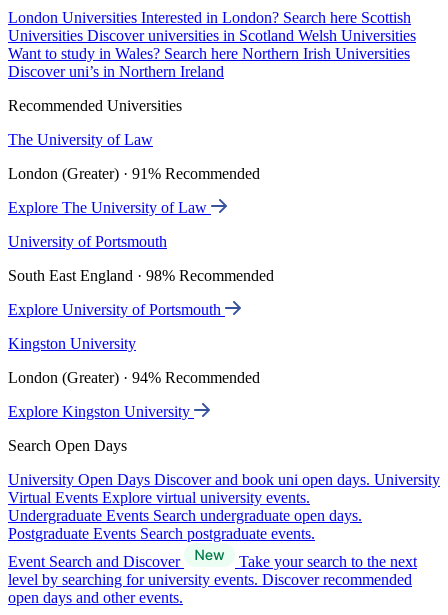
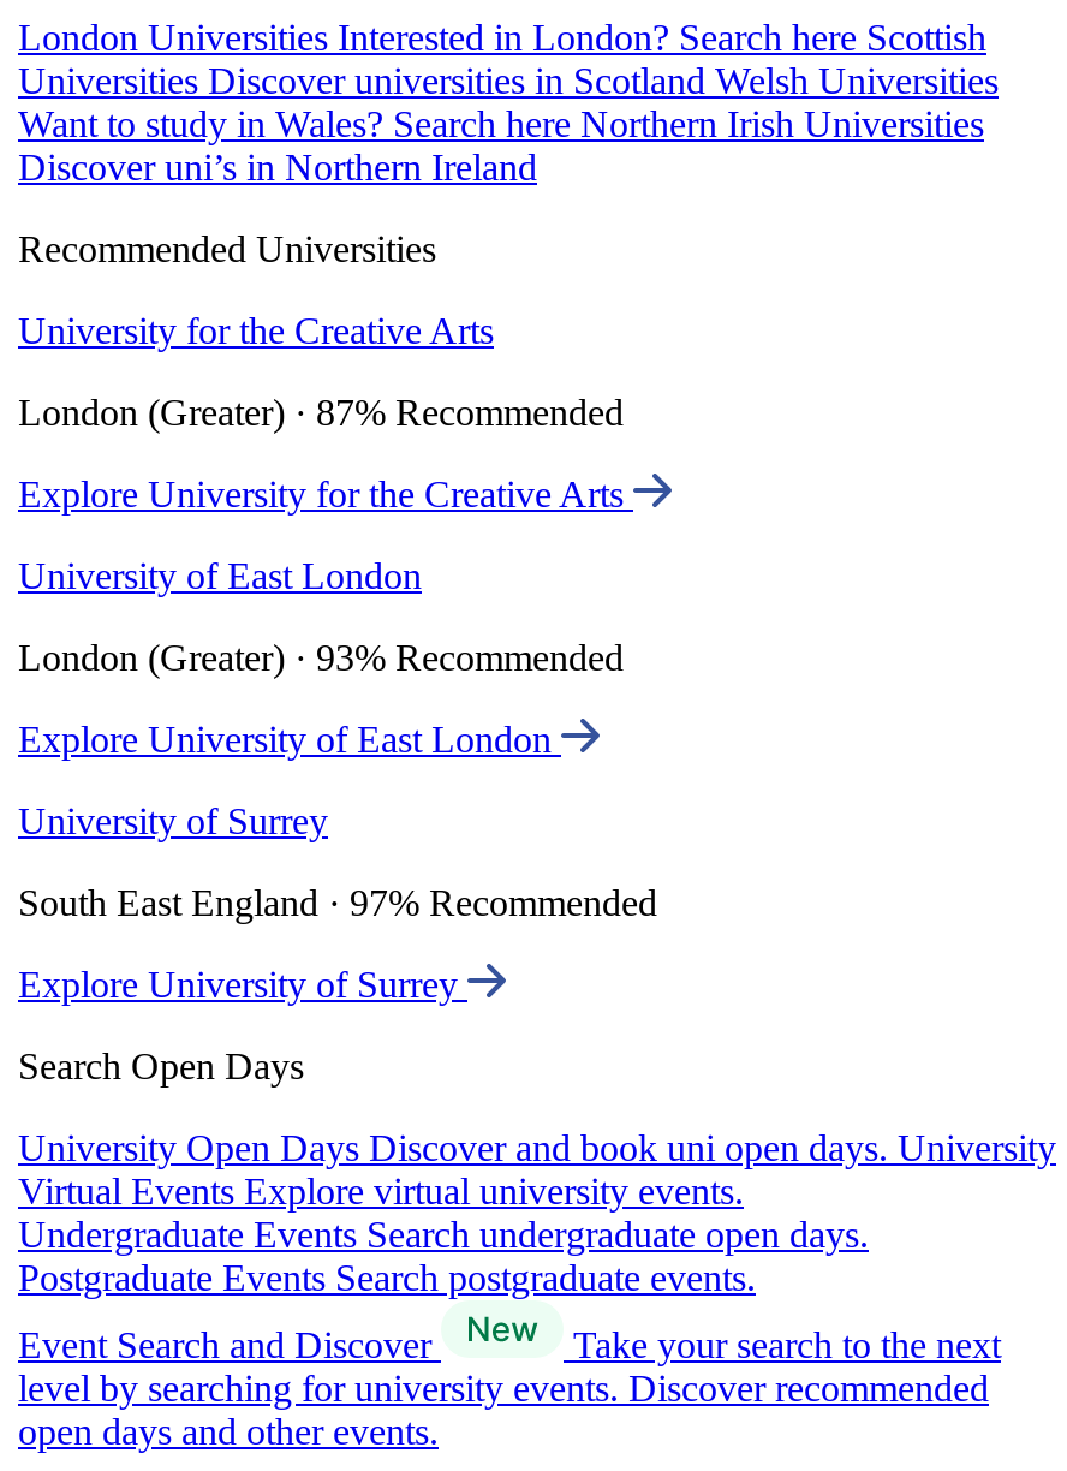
[8,131,153,148] The University of Law -> [18,310,494,351] University for the Creative Arts
[8,165,260,182] London (Greater) · 91% Recommended -> [18,392,624,433] London (Greater) · 87% Recommended
[8,199,211,216] Explore The University of Law -> [18,474,633,515] Explore University for the Creative Arts
[8,233,167,250] University of Portsmouth -> [18,555,422,596] University of East London
[8,267,274,284] South East England · 98% Recommended -> [18,637,624,678] London (Greater) · 93% Recommended
[8,301,225,318] Explore University of Portsmouth -> [18,719,561,760] Explore University of East London
[8,335,136,352] Kingston University -> [18,801,328,841] University of Surrey
[8,369,260,386] London (Greater) · 94% Recommended -> [18,882,657,923] South East England · 97% Recommended
[8,403,194,420] Explore Kingston University -> [18,964,467,1005] Explore University of Surrey

